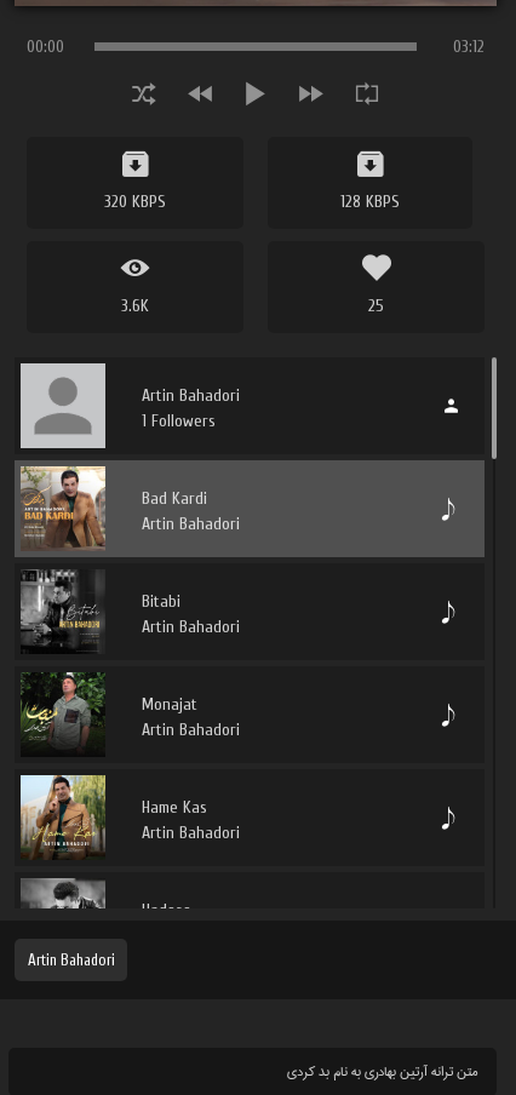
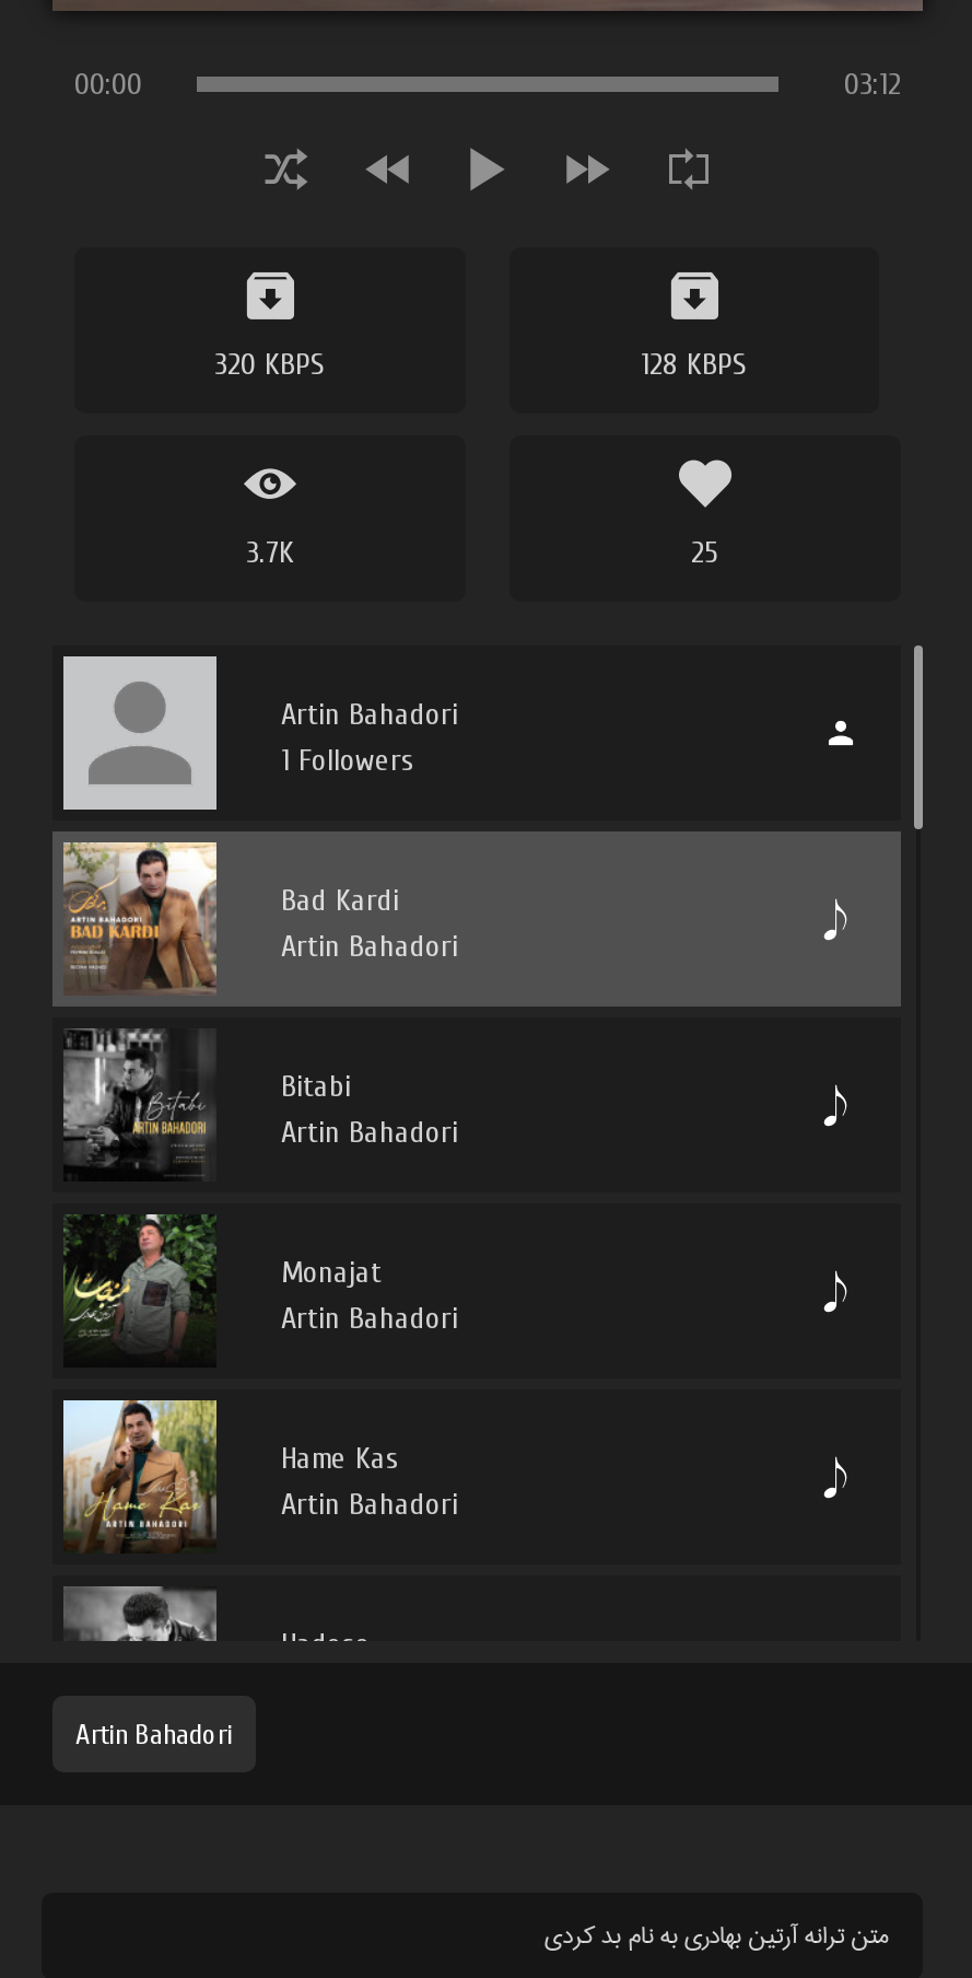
[121,296,149,316] 3.6K -> [246,534,294,571] 3.7K

